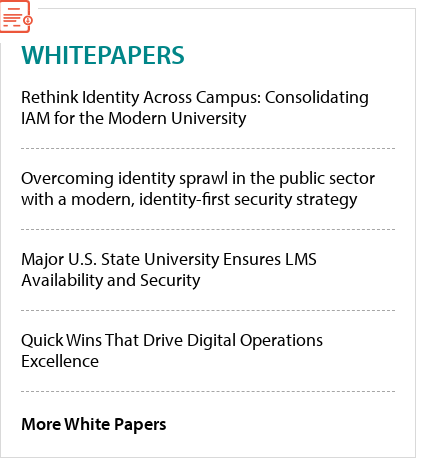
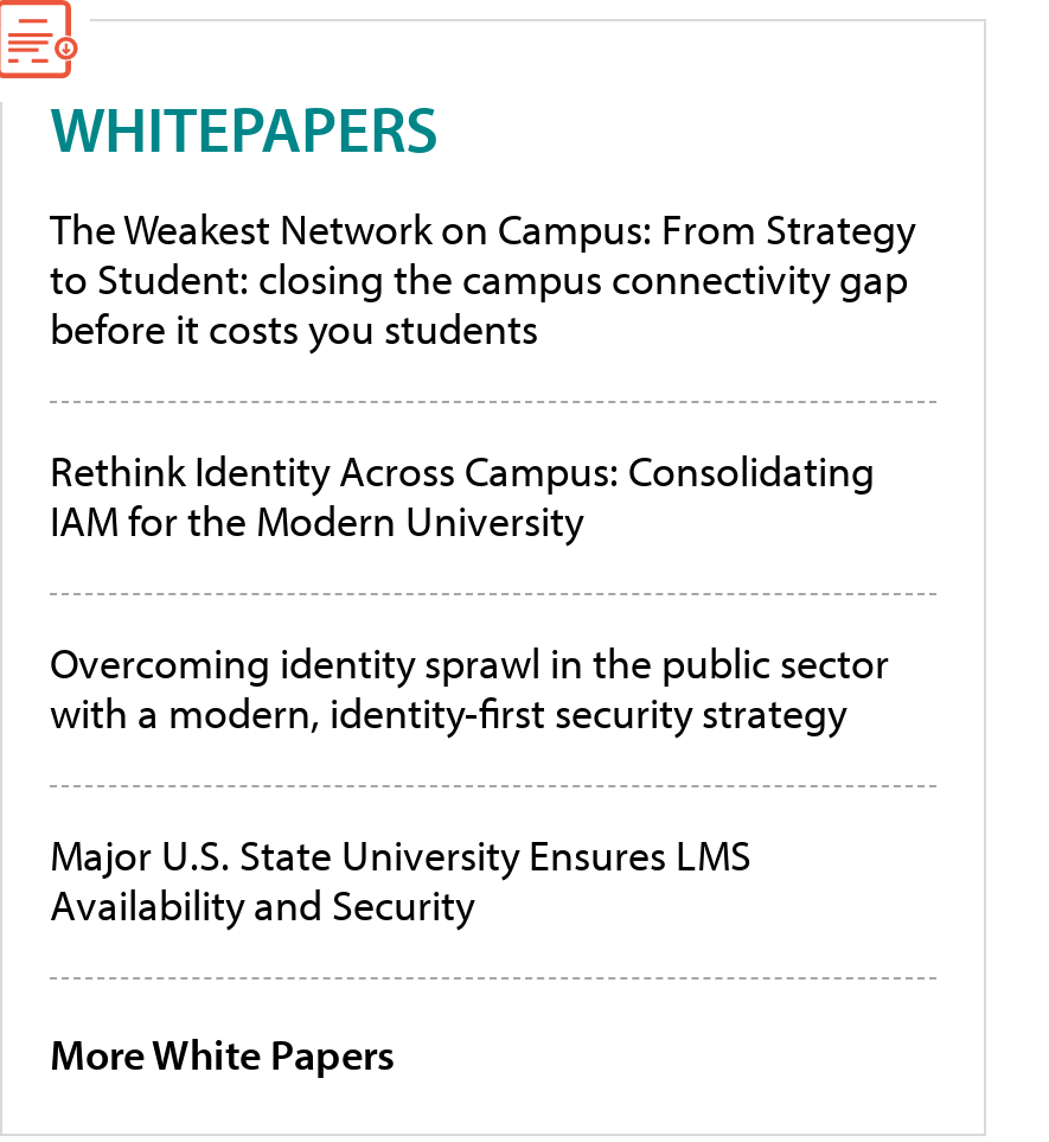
none -> [50,202,915,356] The Weakest Network on Campus: From Strategy | to Student: closing the campus connectivity gap | before it costs you students
moved [21,85,375,291] -> [50,444,889,933]: Rethink Identity Across Campus: Consolidating | IAM for the Modern University | Overcoming identity sprawl in the public sector | with a modern, identity-first security strategy | Major U.S. State University Ensures LMS | Availability and Security
[21,328,323,372] Quick Wins That Drive Digital Operations | Excellence -> none

